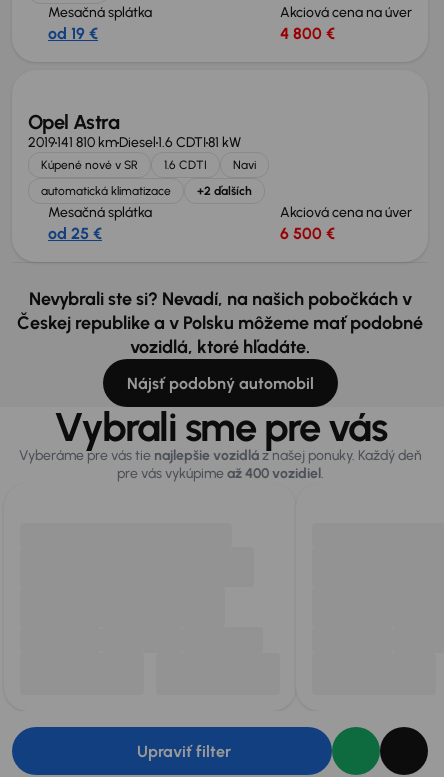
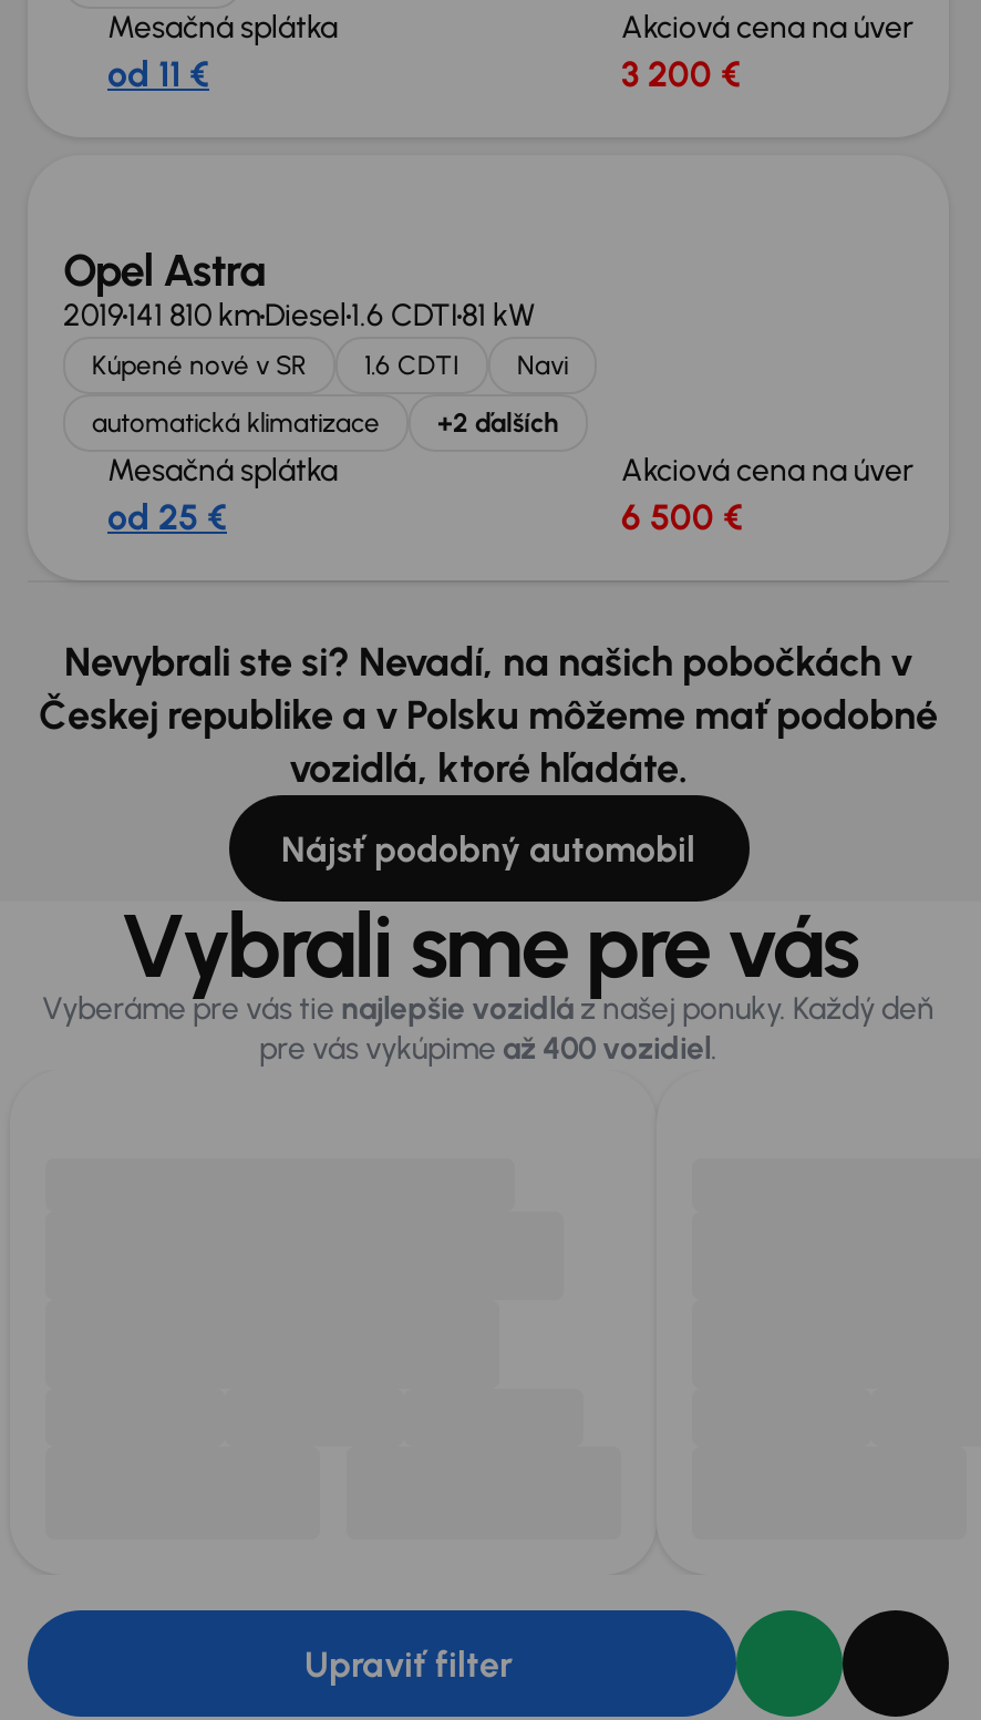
[48,24,98,43] od 19 € -> [107,53,209,95] od 11 €
[280,24,335,43] 4 800 € -> [621,53,741,95] 3 200 €

